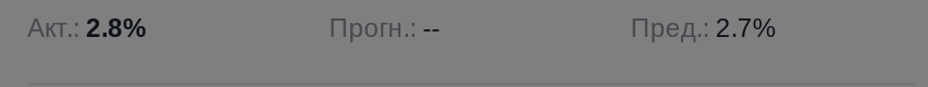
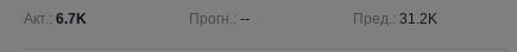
[27,13,147,43] Акт.: 2.8% -> [24,11,87,27] Акт.: 6.7K
[631,13,777,43] Пред.: 2.7% -> [353,11,438,27] Пред.: 31.2K

